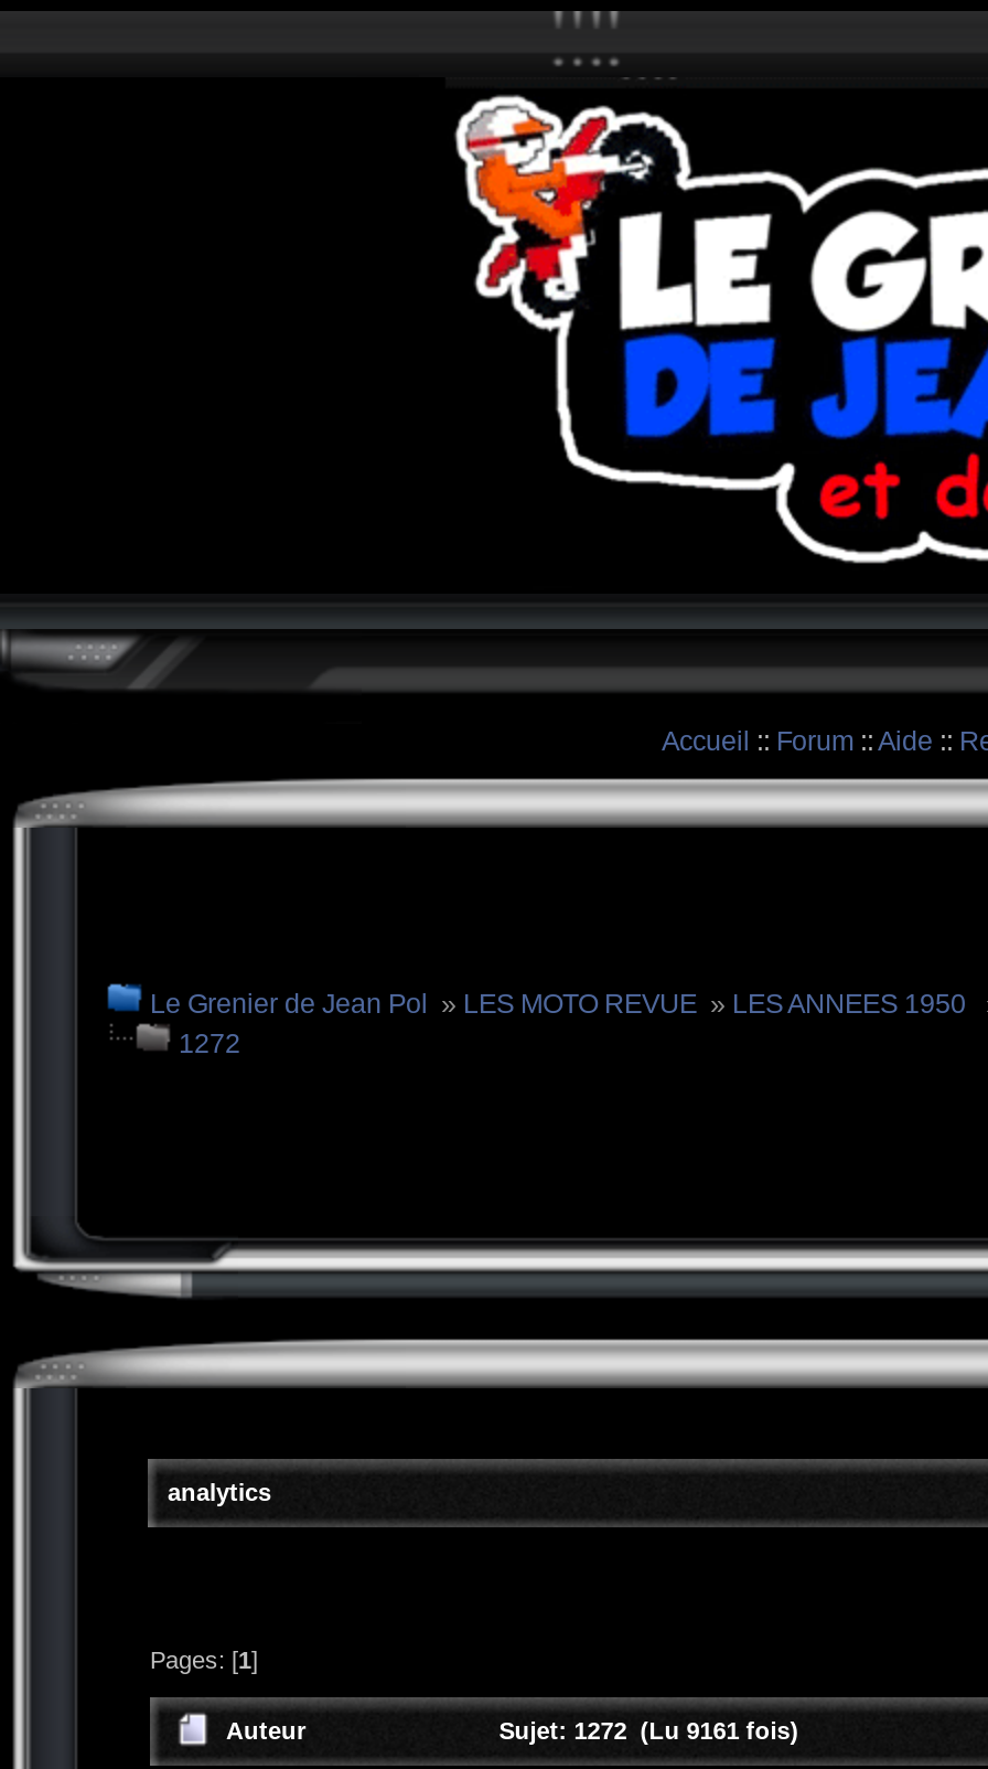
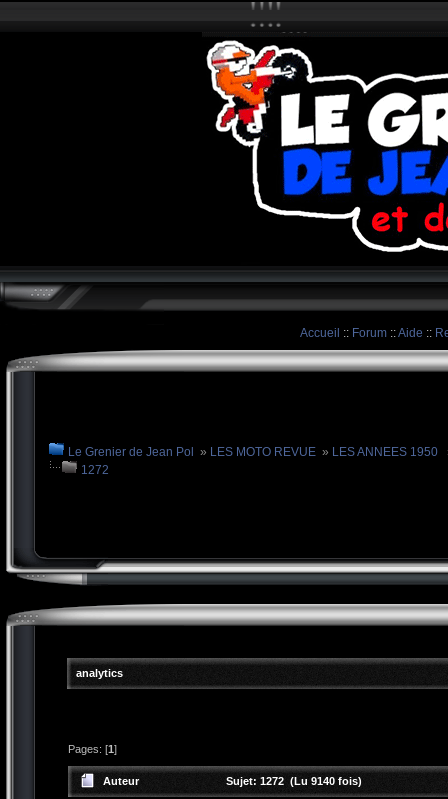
[492,1718,799,1744] Sujet: 1272 (Lu 9161 fois) -> [223,775,362,787] Sujet: 1272 (Lu 9140 fois)

